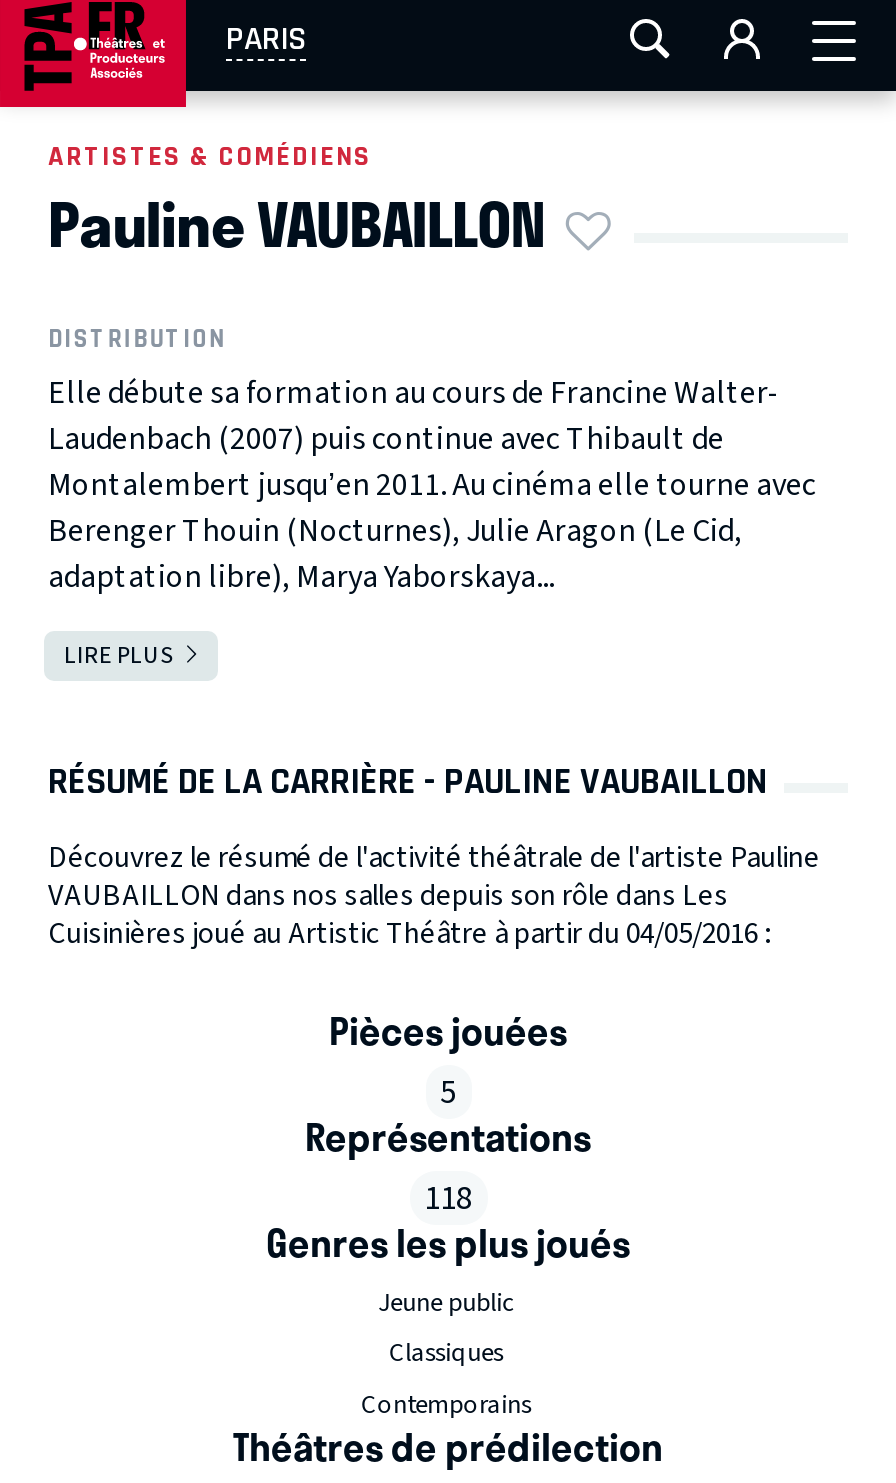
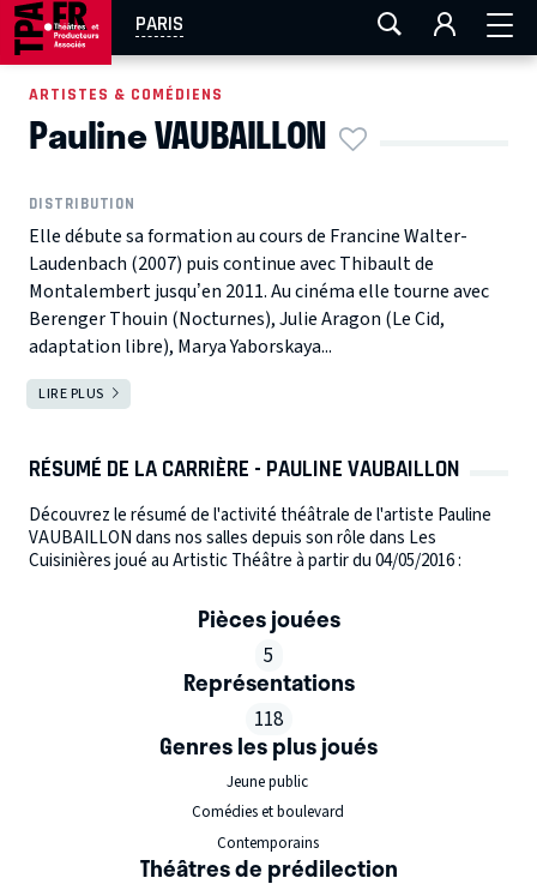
[389,1335,503,1371] Classiques -> [191,801,344,823] Comédies et boulevard

